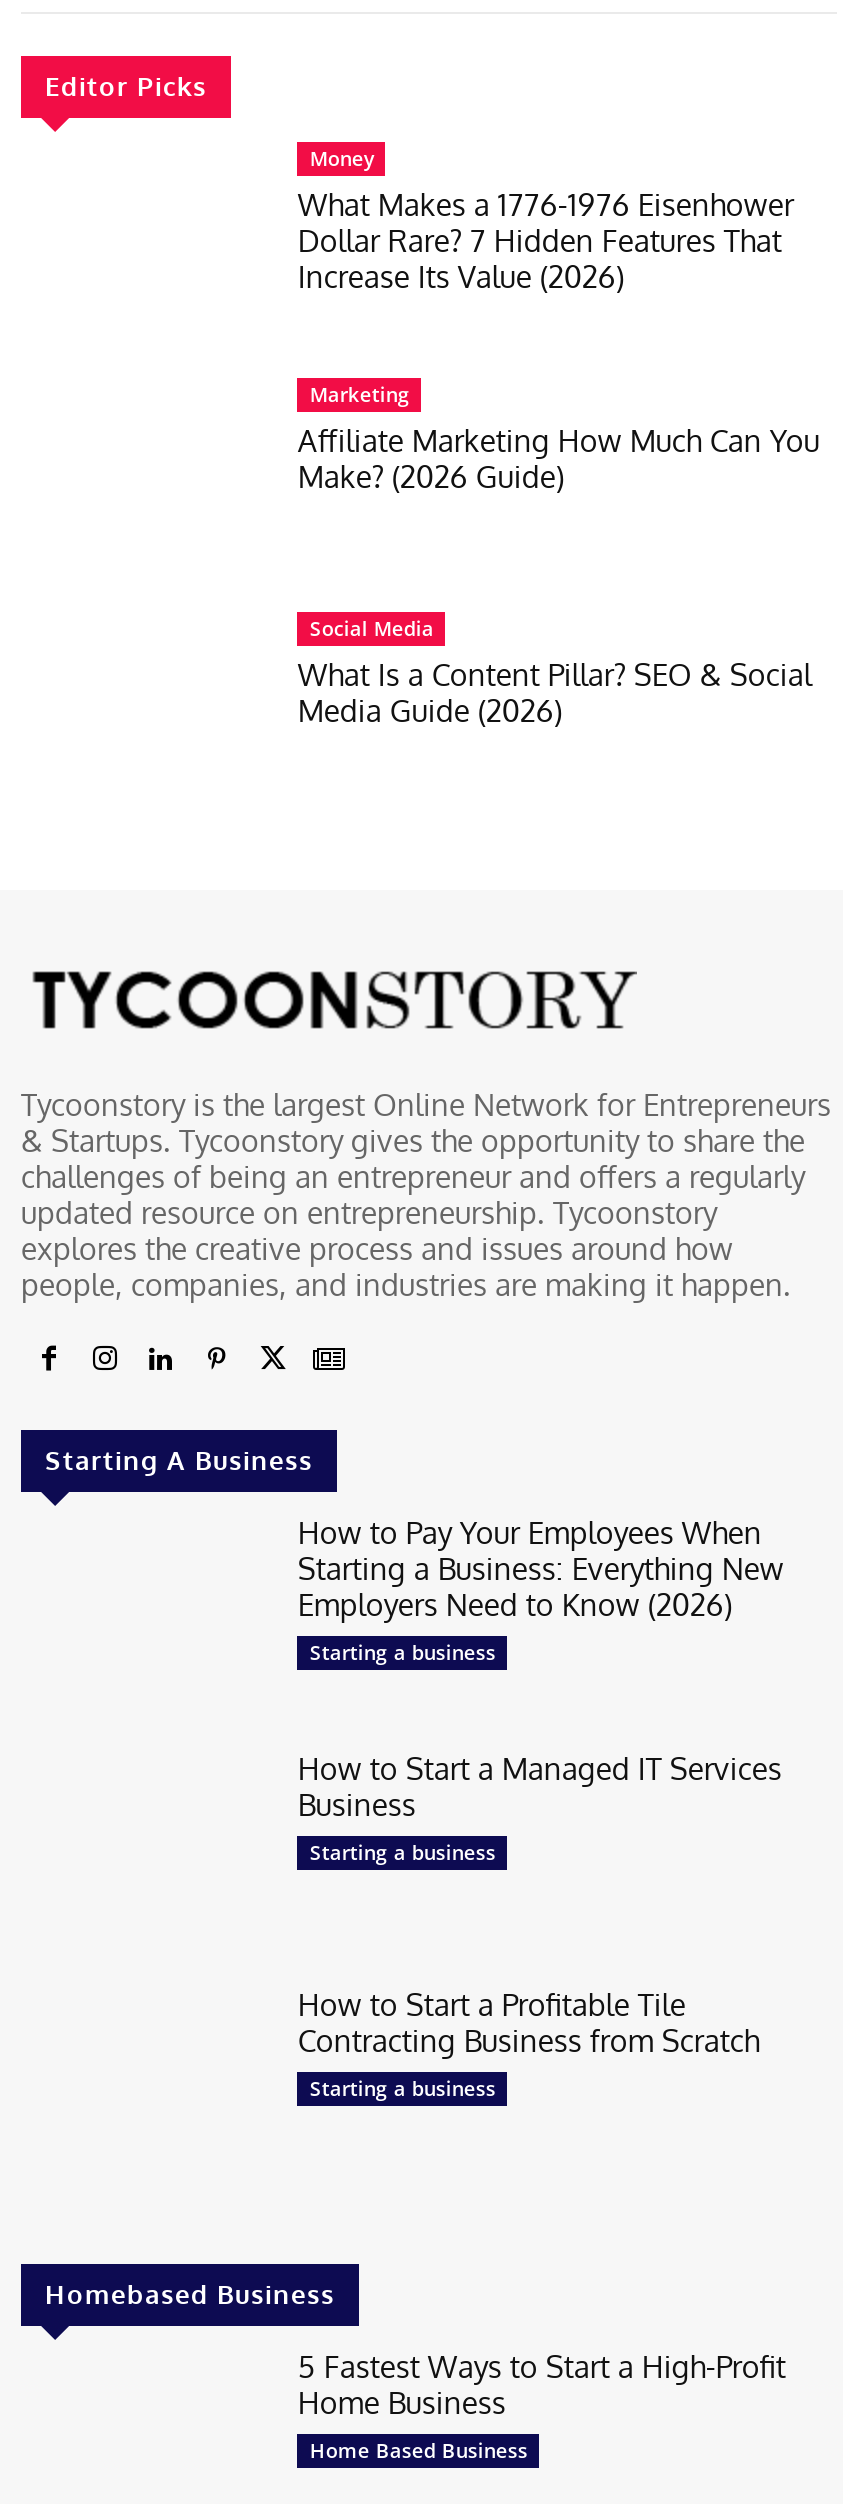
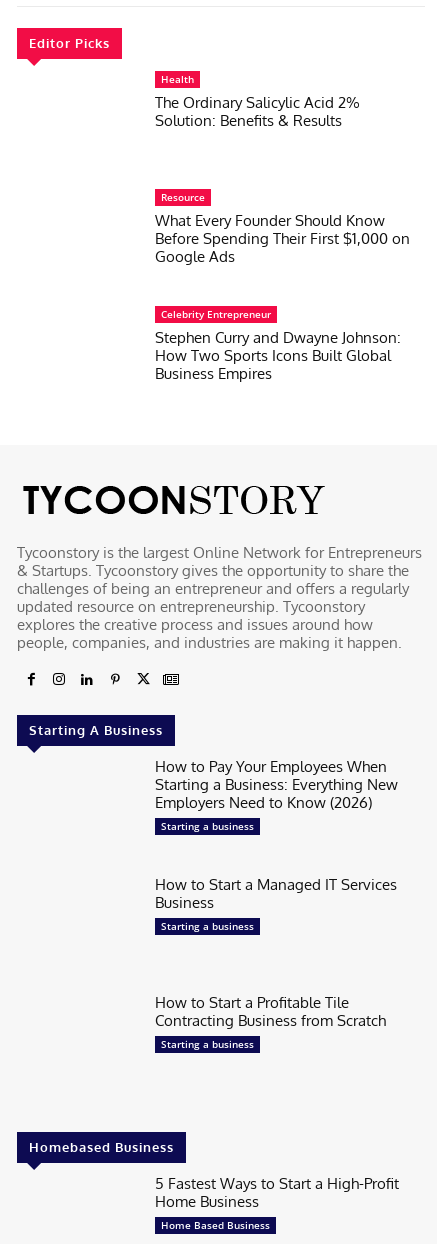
[298,143,794,295] Money | What Makes a 1776-1976 Eisenhower | Dollar Rare? 7 Hidden Features That | Increase Its Value (2026) -> [155,72,360,130] Health | The Ordinary Salicylic Acid 2% | Solution: Benefits & Results
[298,379,820,495] Marketing | Affiliate Marketing How Much Can You | Make? (2026 Guide) -> [155,189,410,265] Resource | What Every Founder Should Know | Before Spending Their First $1,000 on | Google Ads
[298,615,812,731] Social Media | What Is a Content Pillar? SEO & Social | Media Guide (2026) -> [155,307,401,383] Celebrity Entrepreneur | Stephen Curry and Dwayne Johnson: | How Two Sports Icons Built Global | Business Empires

